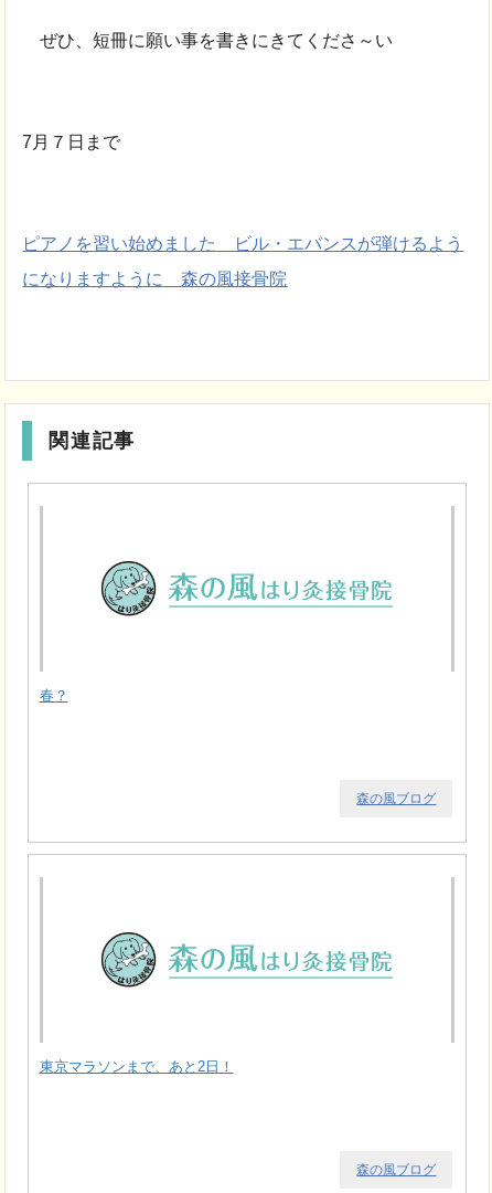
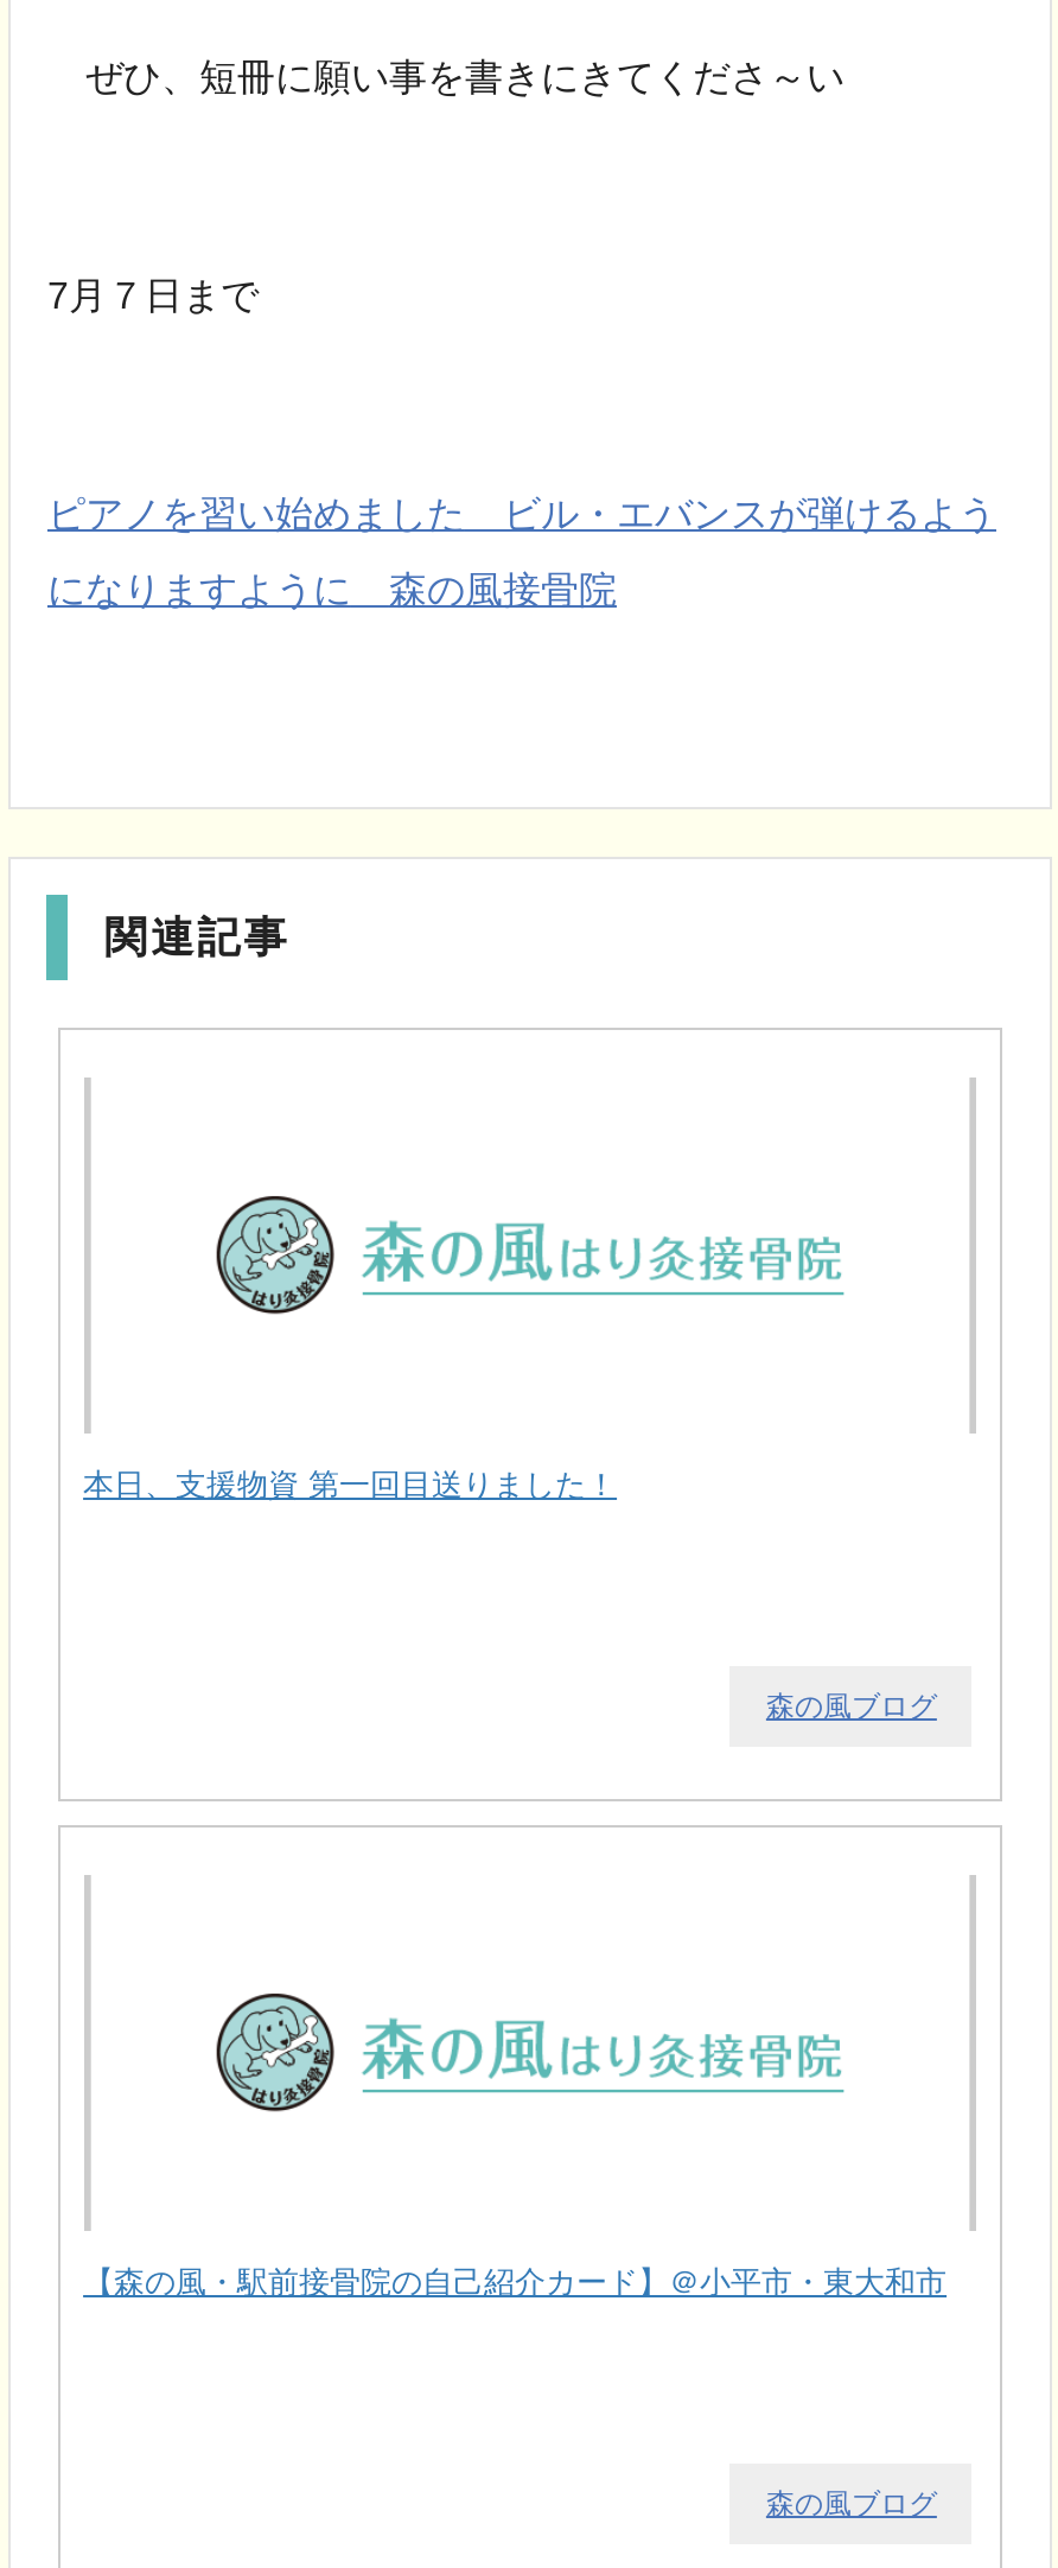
[39,687,68,703] 春？ -> [83,1466,617,1502] 本日、支援物資 第一回目送りました！
[39,1058,233,1074] 東京マラソンまで、あと2日！ -> [83,2263,947,2299] 【森の風・駅前接骨院の自己紹介カード】＠小平市・東大和市

